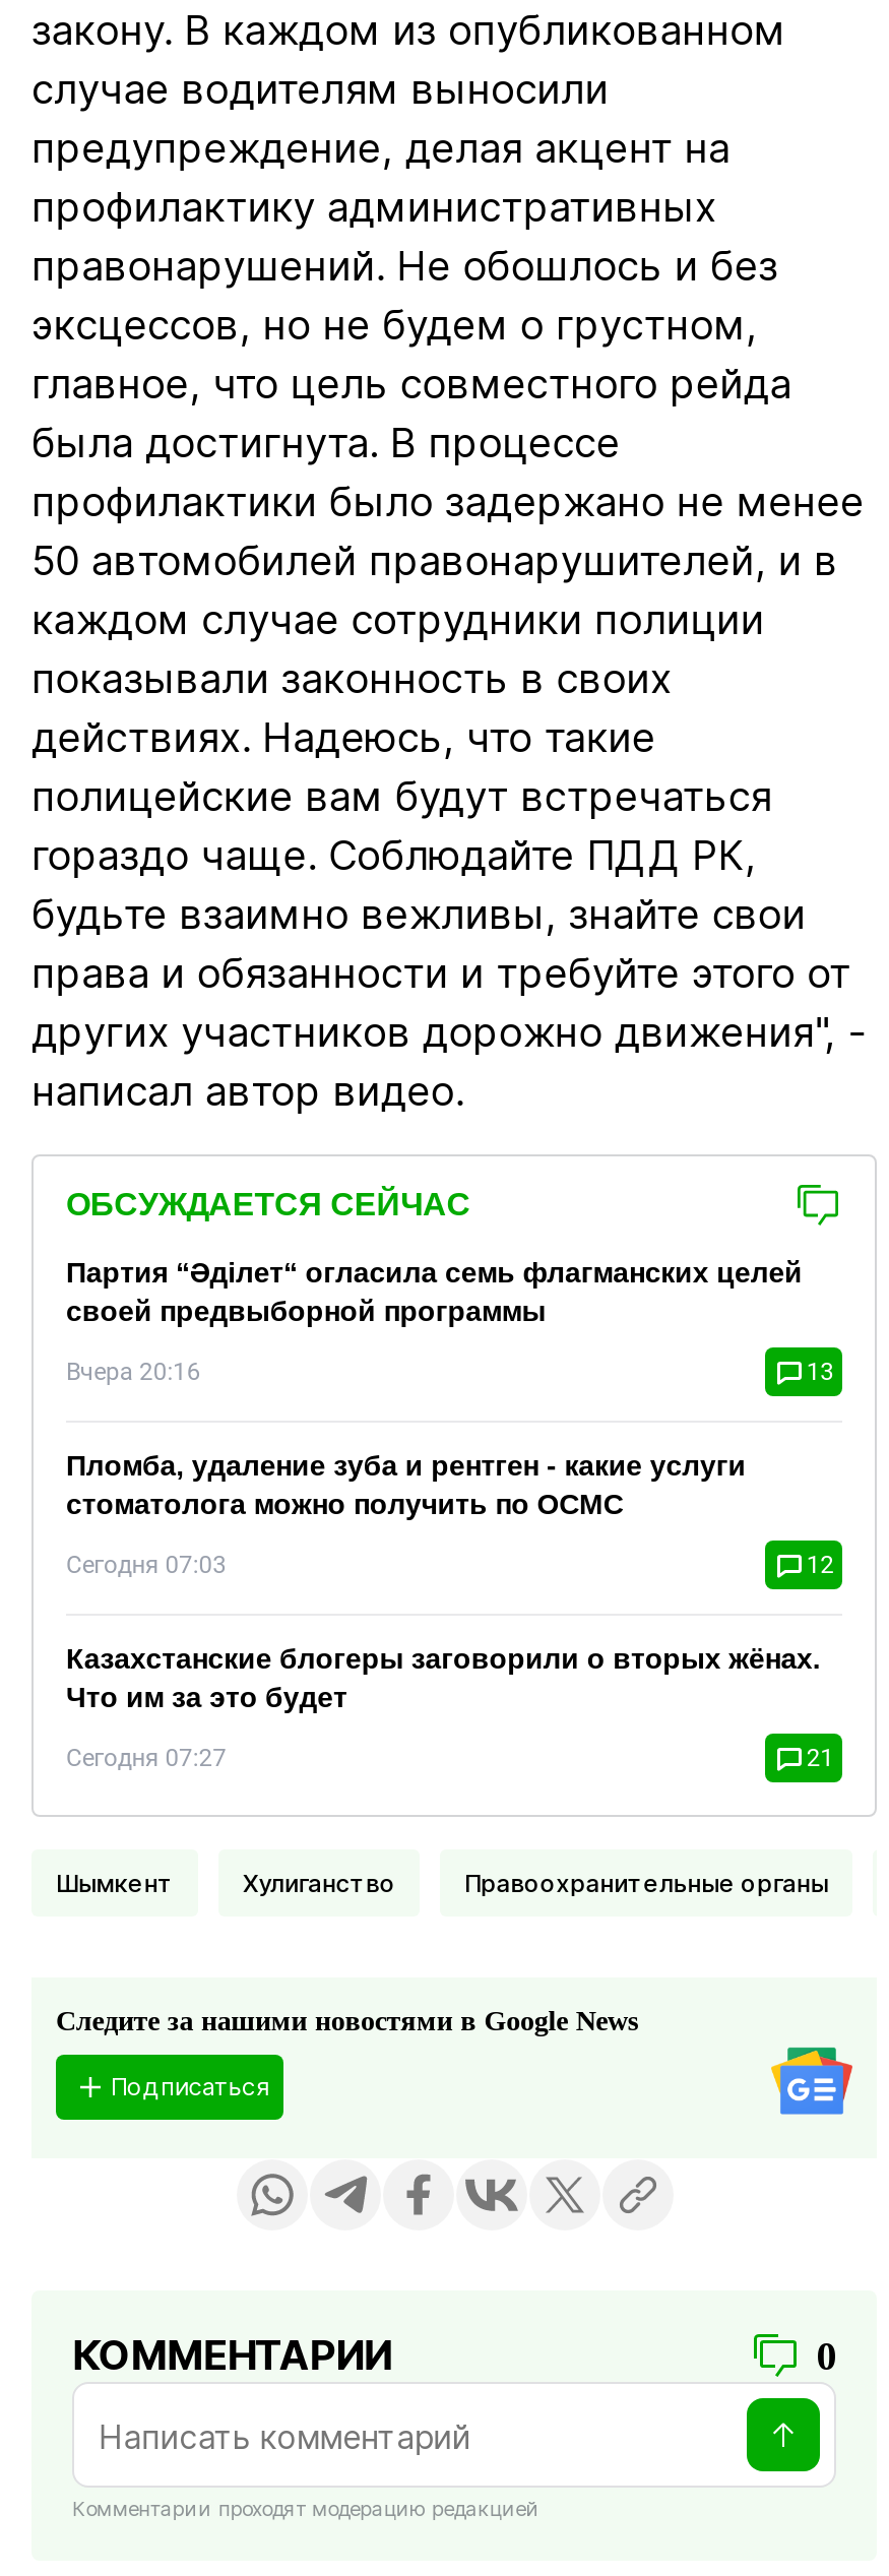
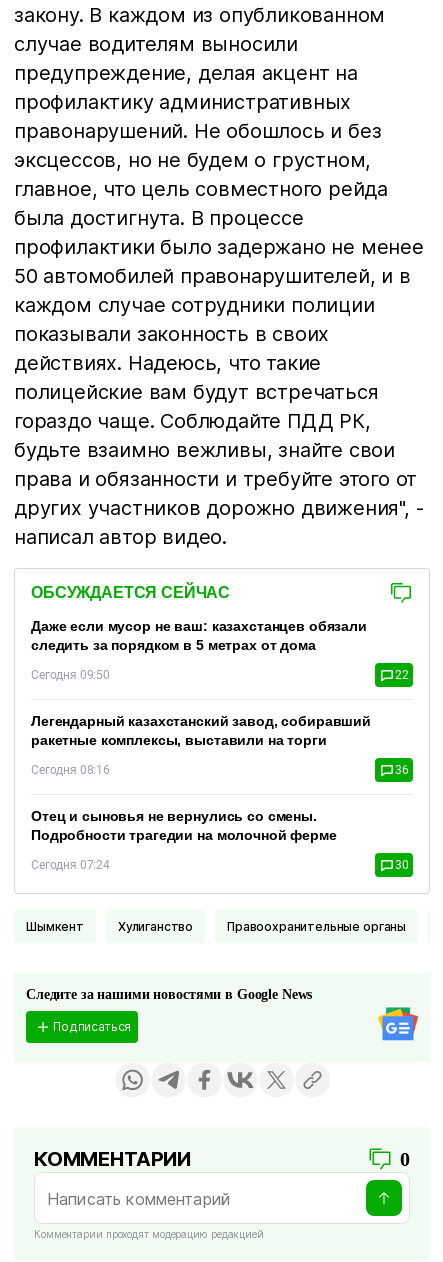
[66,1256,802,1328] Партия “Әділет“ огласила семь флагманских целей | своей предвыборной программы -> [31,618,367,653] Даже если мусор не ваш: казахстанцев обязали | следить за порядком в 5 метрах от дома
[66,1358,834,1386] Вчера 20:16 | 13 -> [31,668,409,682] Сегодня 09:50 | 22
[66,1449,746,1521] Пломба, удаление зуба и рентген - какие услуги | стоматолога можно получить по ОСМС -> [31,713,371,748] Легендарный казахстанский завод, собиравший | ракетные комплексы, выставили на торги
[66,1551,834,1580] Сегодня 07:03 | 12 -> [31,763,409,777] Сегодня 08:16 | 36
[66,1643,821,1714] Казахстанские блогеры заговорили о вторых жёнах. | Что им за это будет -> [31,808,337,843] Отец и сыновья не вернулись со смены. | Подробности трагедии на молочной ферме
[66,1744,834,1773] Сегодня 07:27 | 21 -> [31,858,409,872] Сегодня 07:24 | 30

